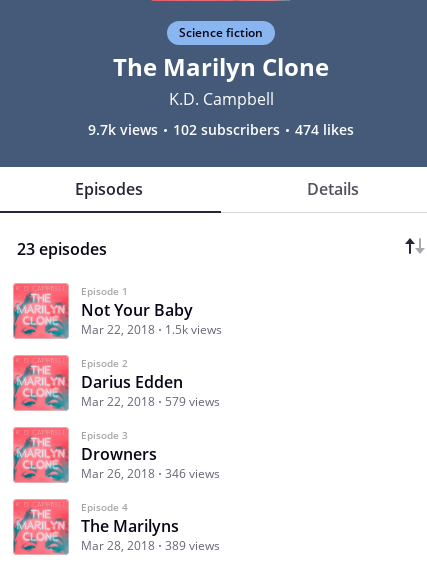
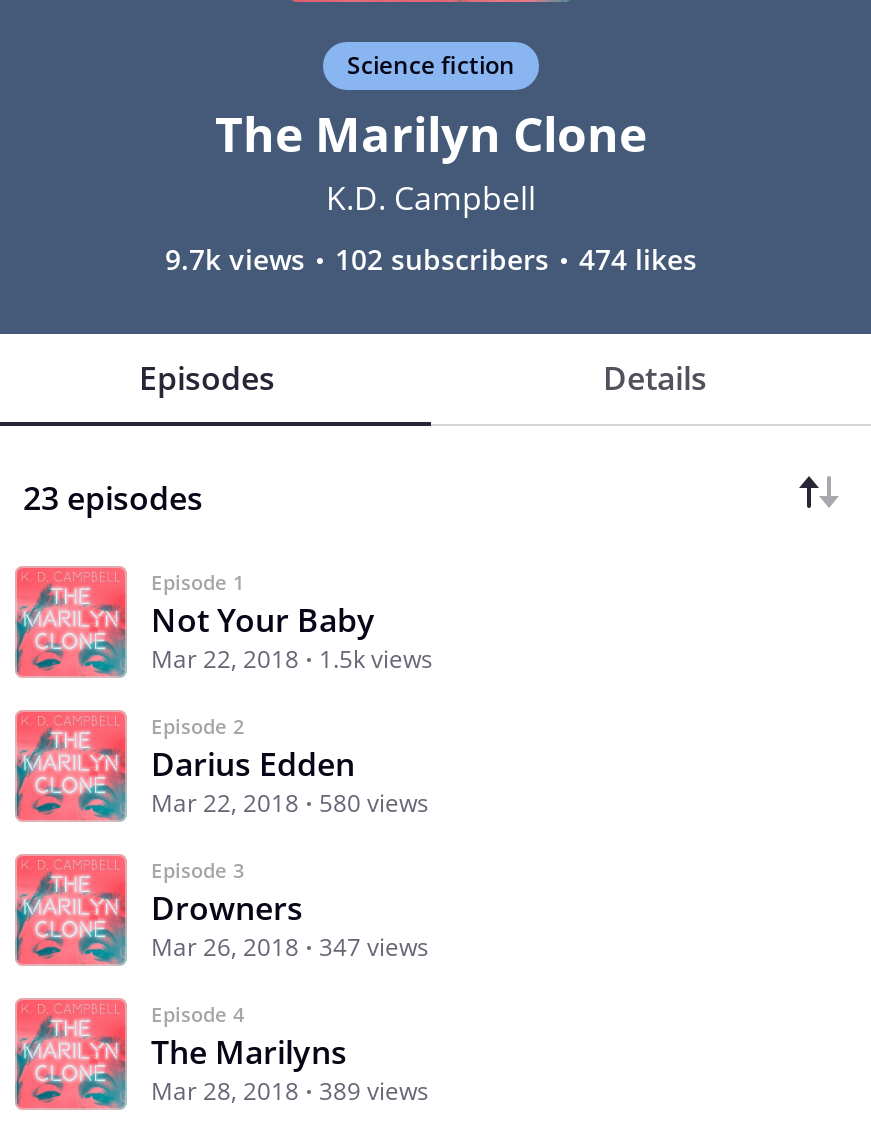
[81,393,220,410] Mar 22, 2018 579 views -> [151,787,429,821] Mar 22, 2018 580 views
[81,465,220,482] Mar 26, 2018 346 views -> [151,931,429,965] Mar 26, 2018 347 views

